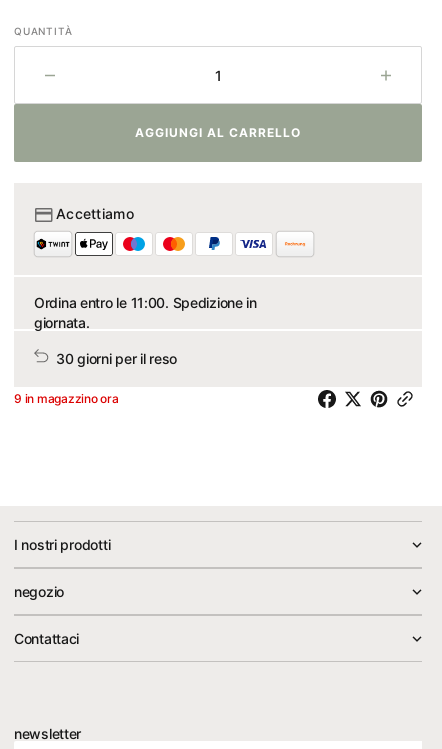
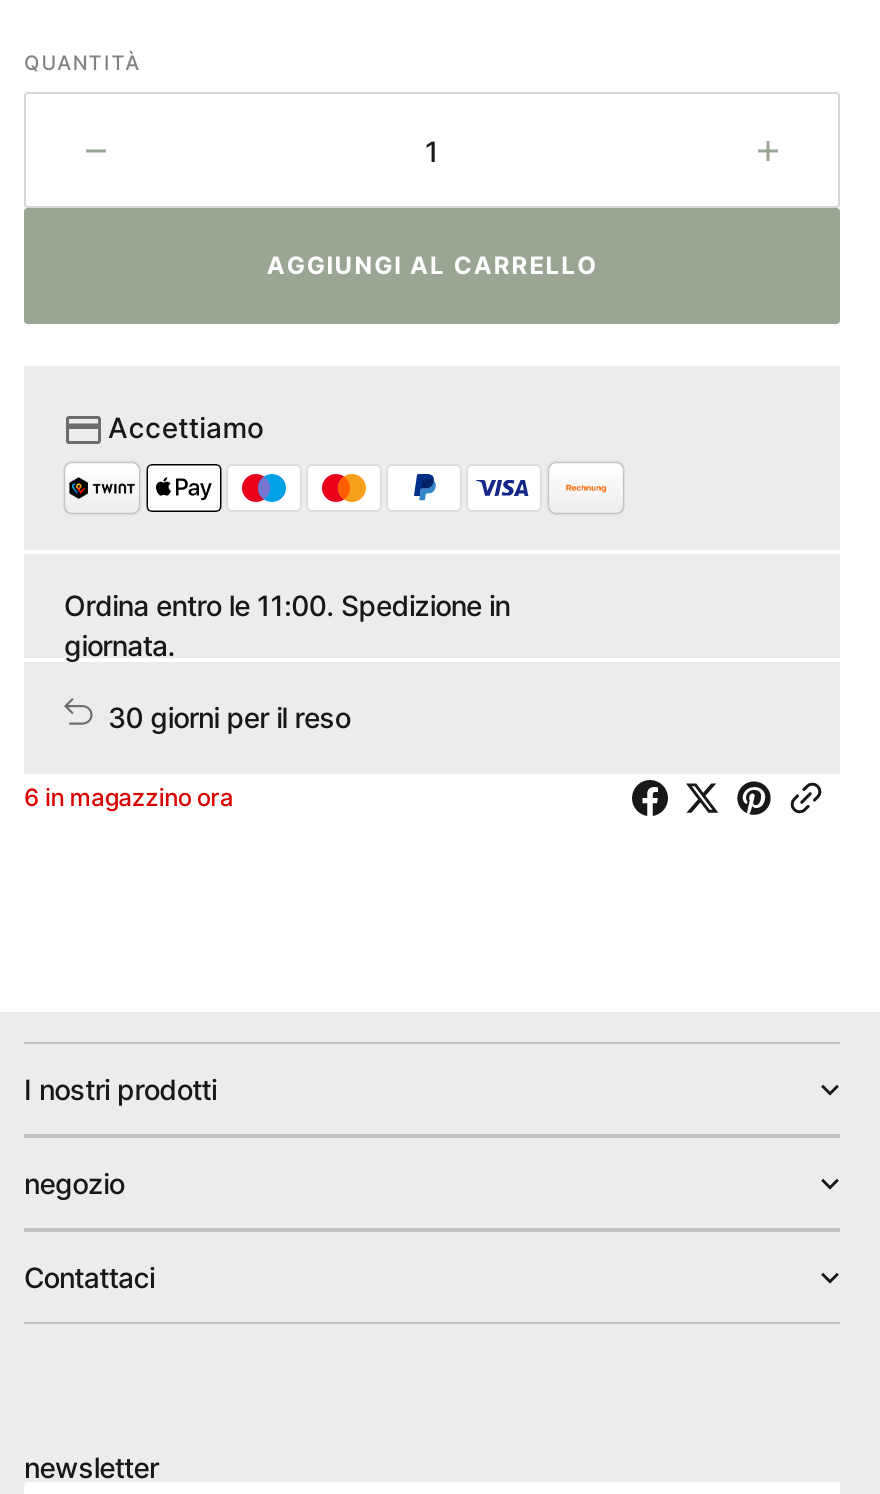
[14,391,119,406] 9 in magazzino ora -> [24,782,233,812] 6 in magazzino ora

